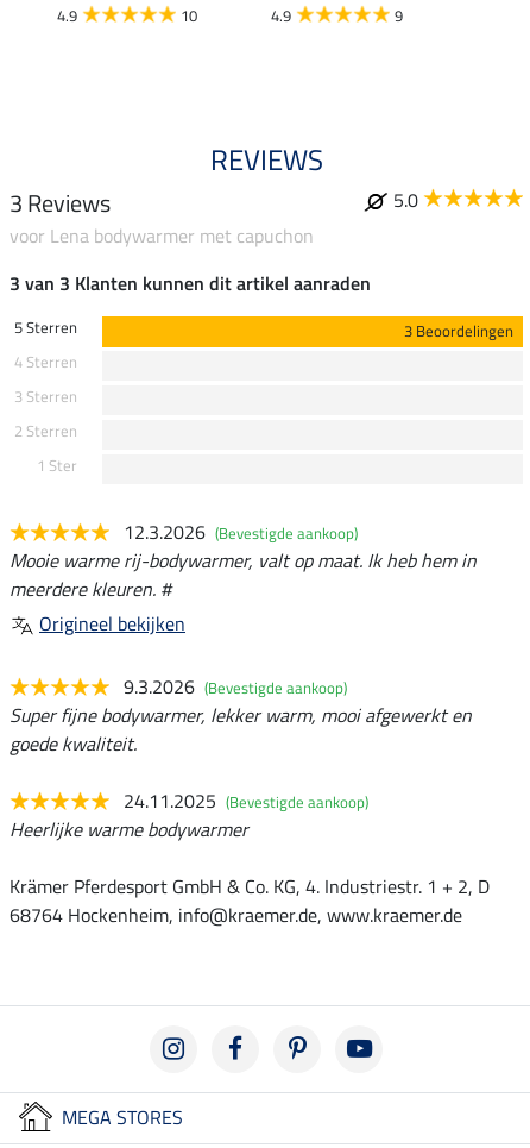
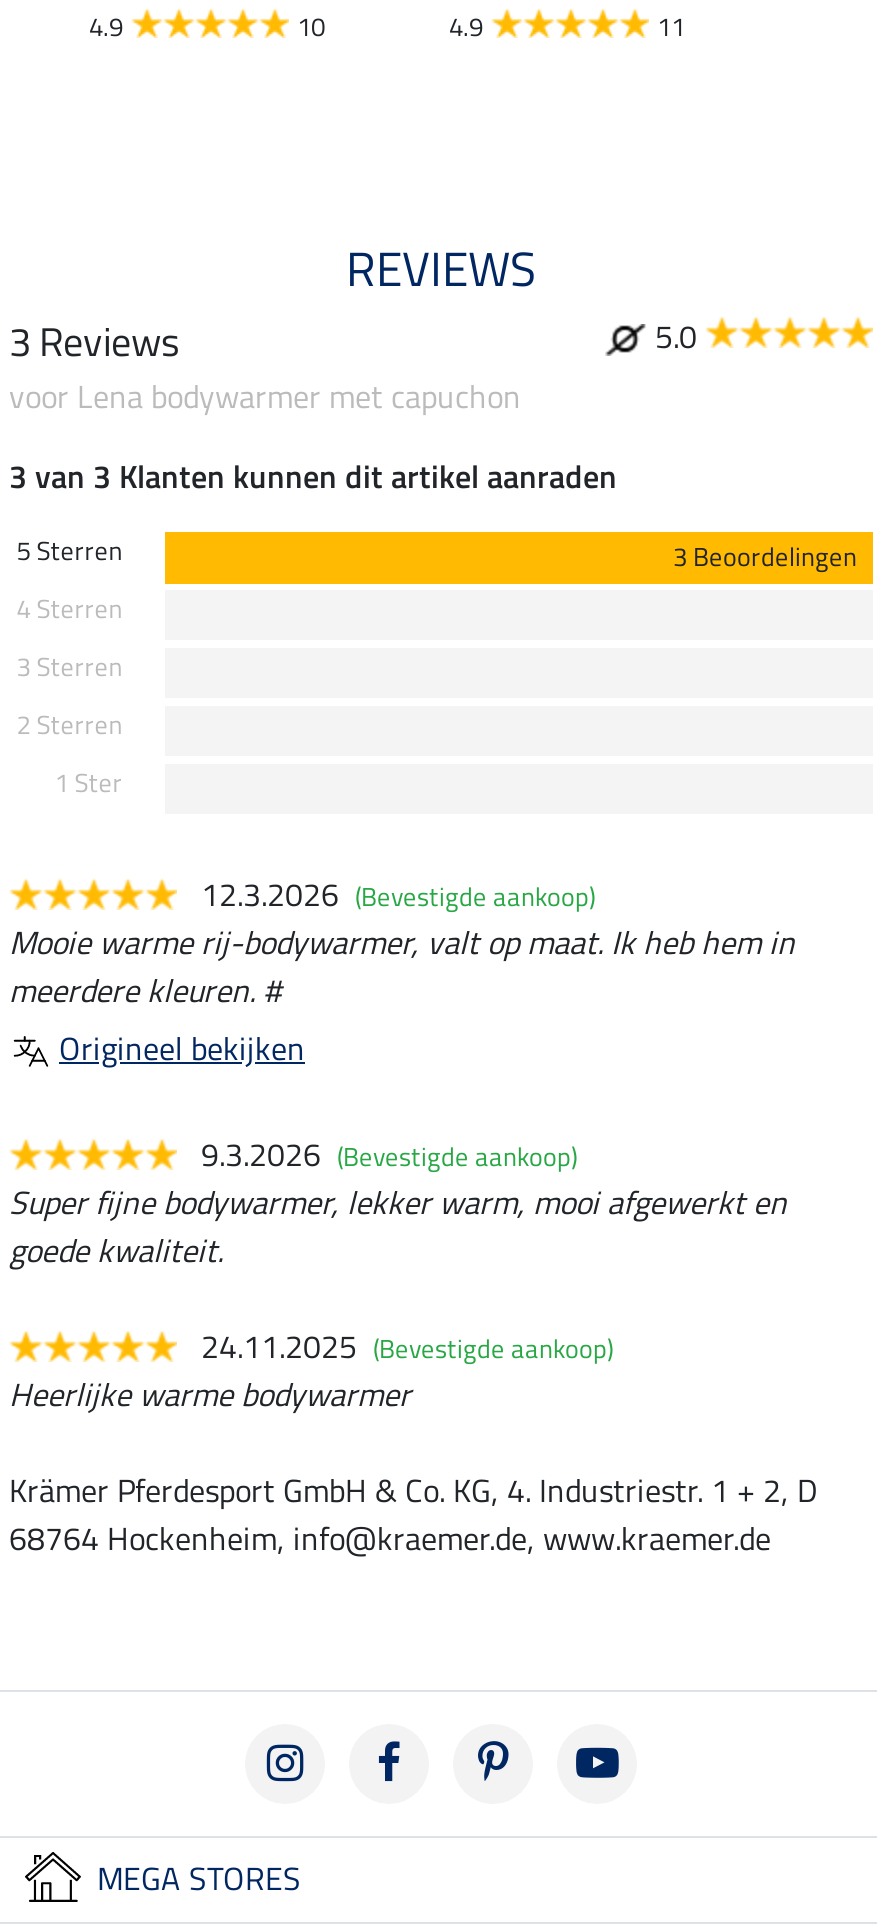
[395,3,403,27] 9 -> [657,5,685,45] 11

